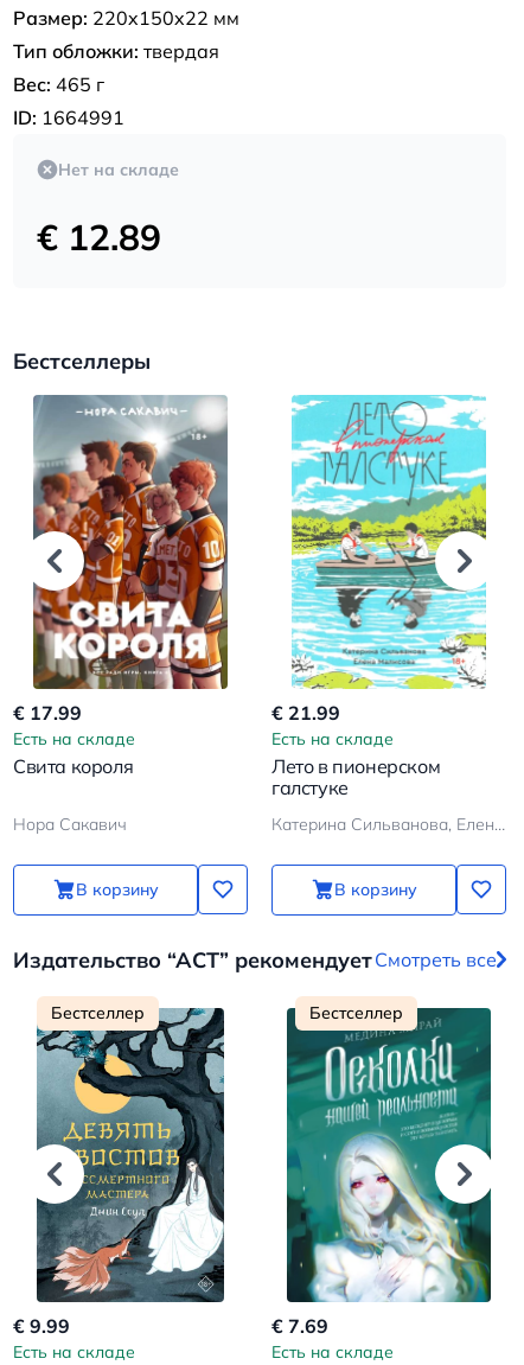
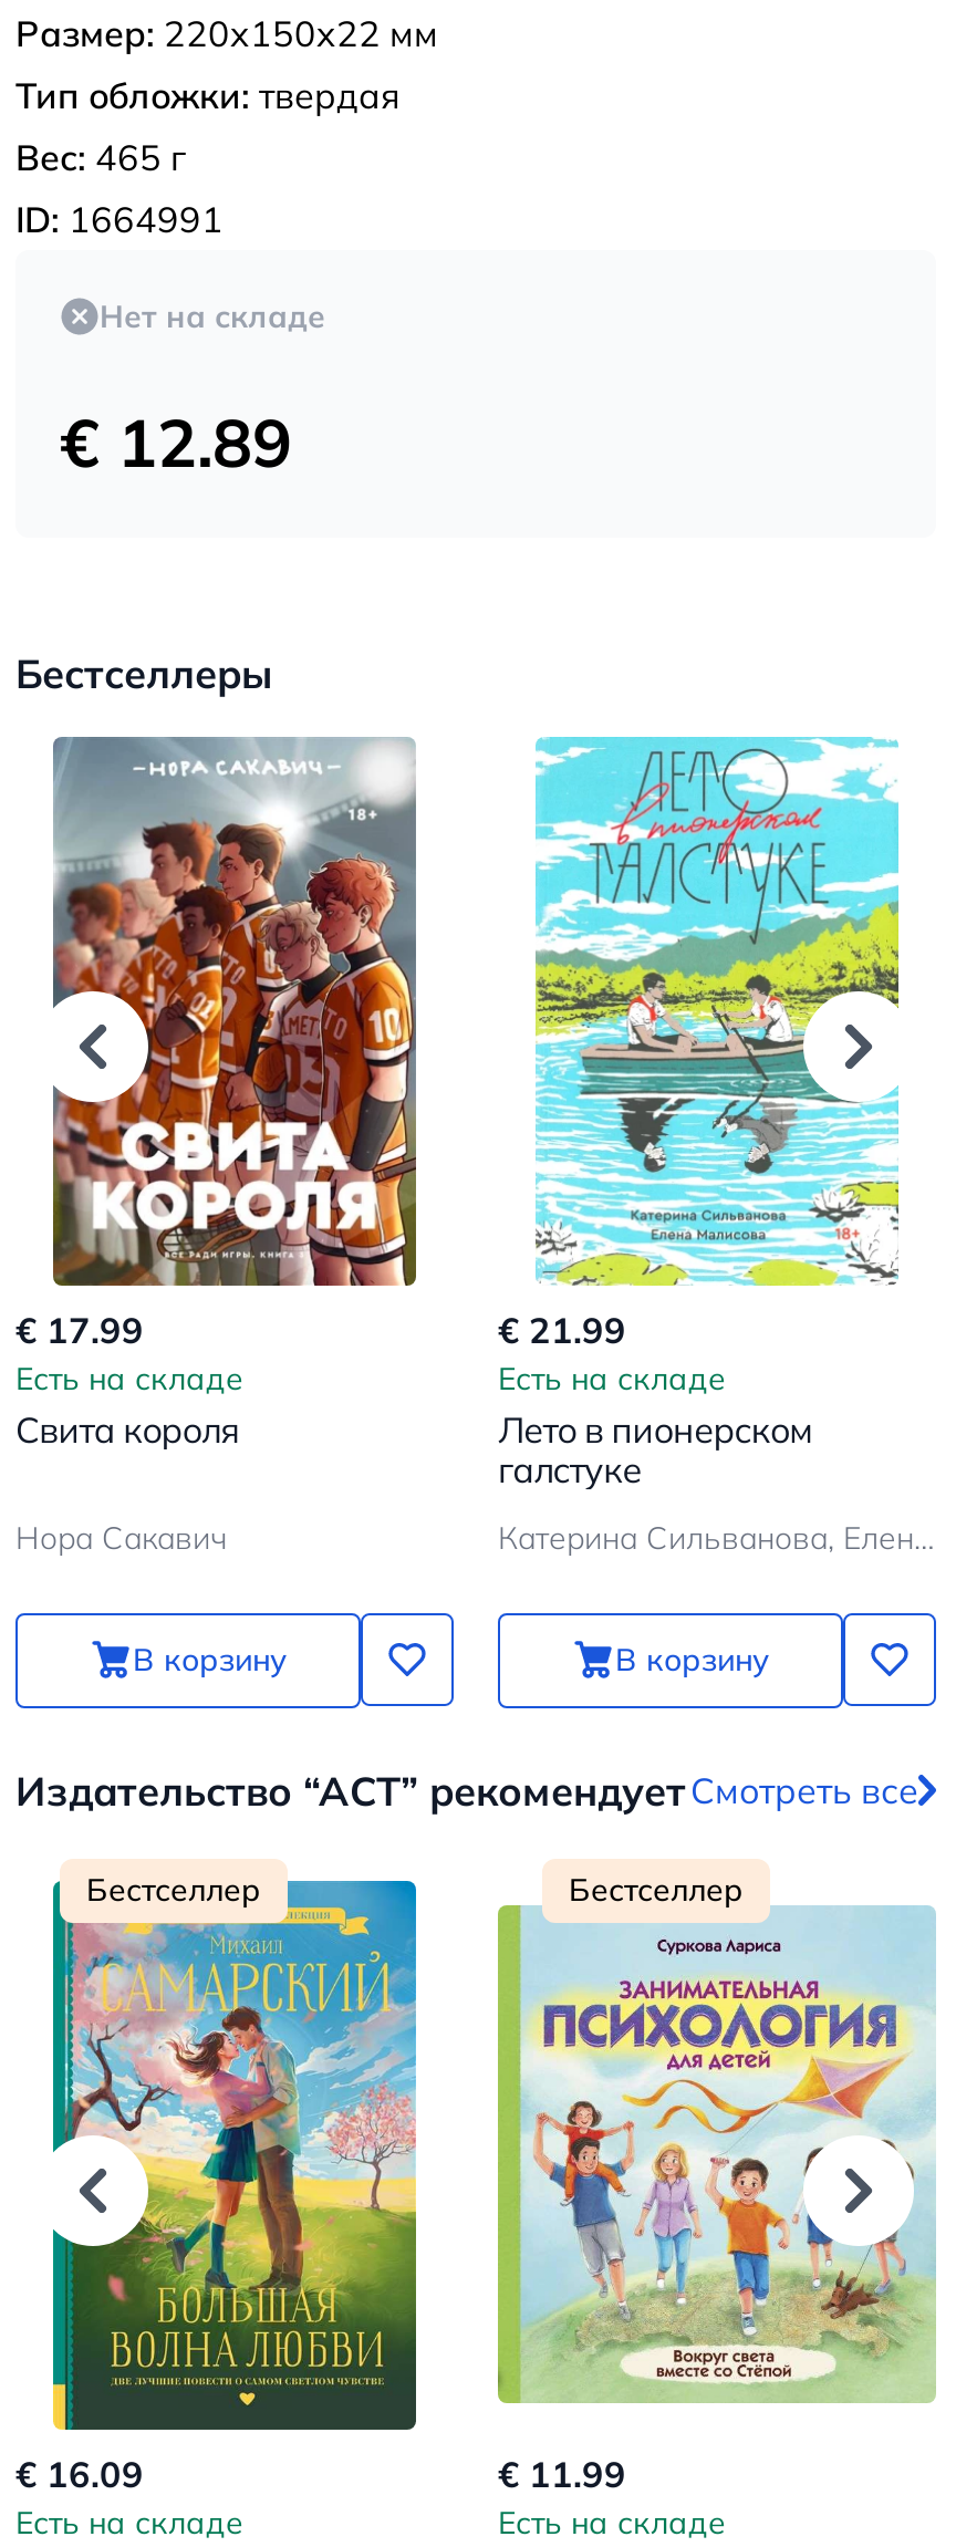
[13,1007,228,1338] [image] | € 9.99 -> [15,1879,418,2496] [image] | € 16.09
[271,1007,506,1338] [image] | € 7.69 -> [496,1881,938,2496] [image] | € 11.99

